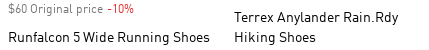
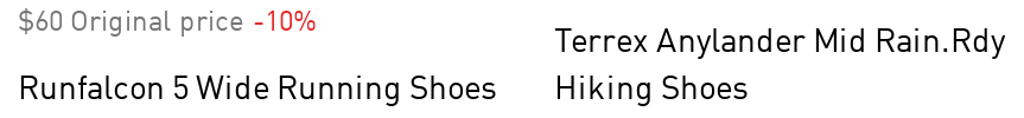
[234,11,398,25] Terrex Anylander Rain.Rdy -> [554,26,1005,59] Terrex Anylander Mid Rain.Rdy

